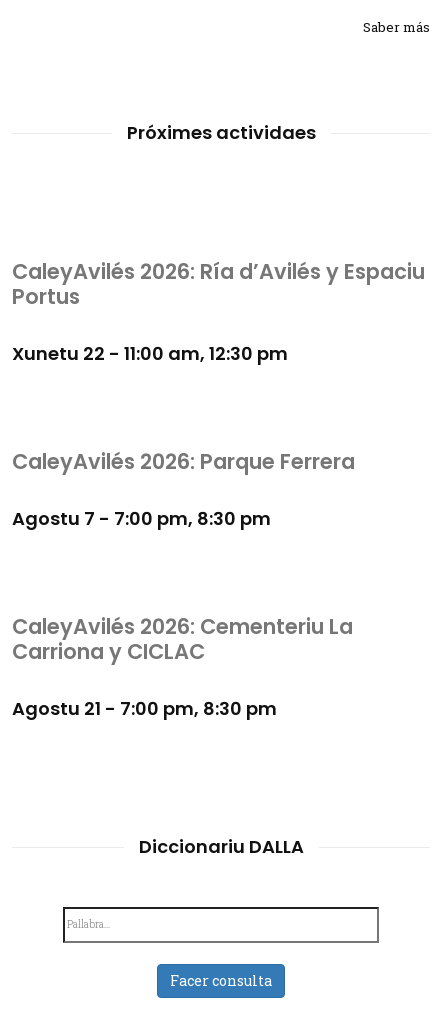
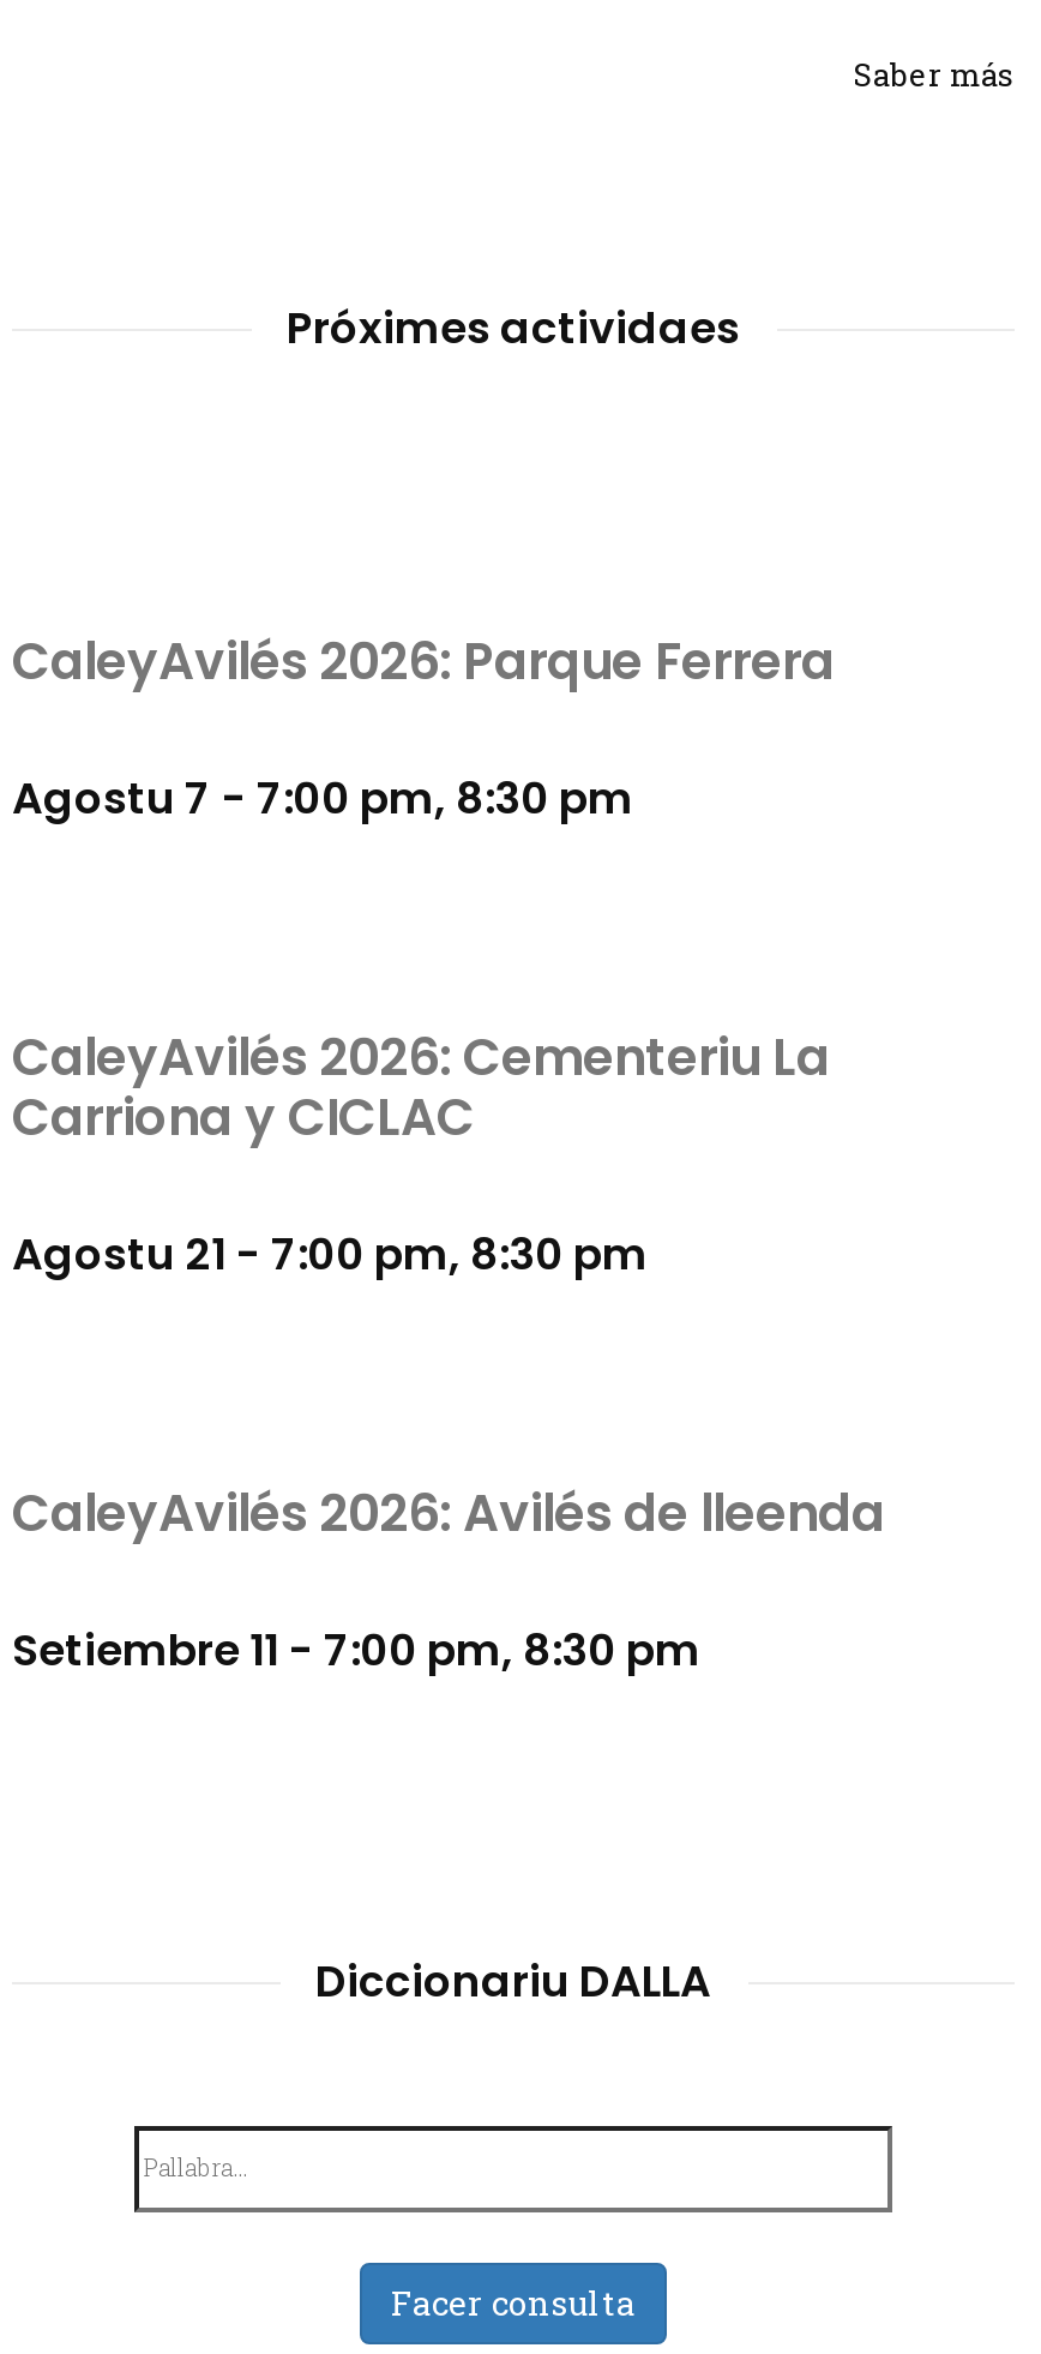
[12,257,425,366] CaleyAvilés 2026: Ría d’Avilés y Espaciu | Portus | Xunetu 22 - 11:00 am, 12:30 pm -> none
moved [12,447,355,721] -> [12,626,835,1284]: CaleyAvilés 2026: Parque Ferrera | Agostu 7 - 7:00 pm, 8:30 pm | CaleyAvilés 2026: Cementeriu La | Carriona y CICLAC | Agostu 21 - 7:00 pm, 8:30 pm
none -> [12,1478,885,1680] CaleyAvilés 2026: Avilés de lleenda | Setiembre 11 - 7:00 pm, 8:30 pm

